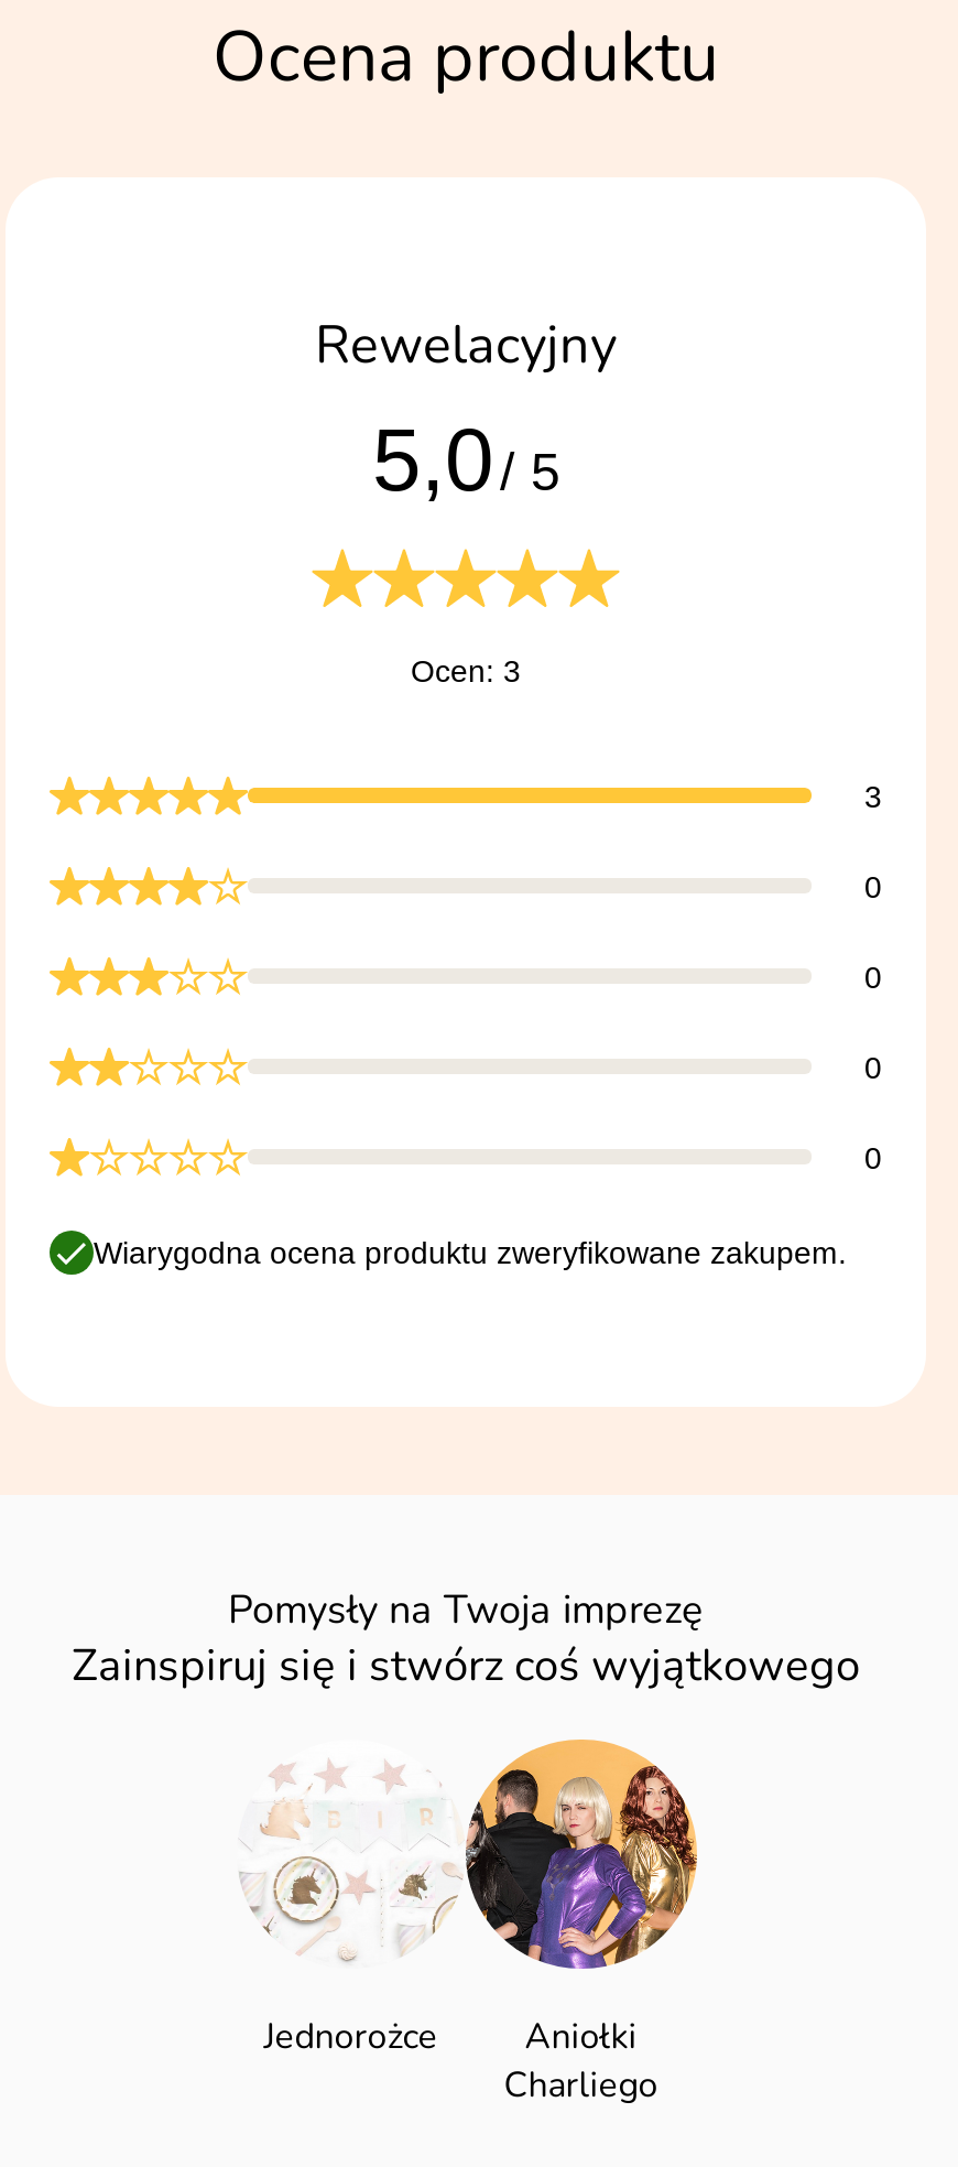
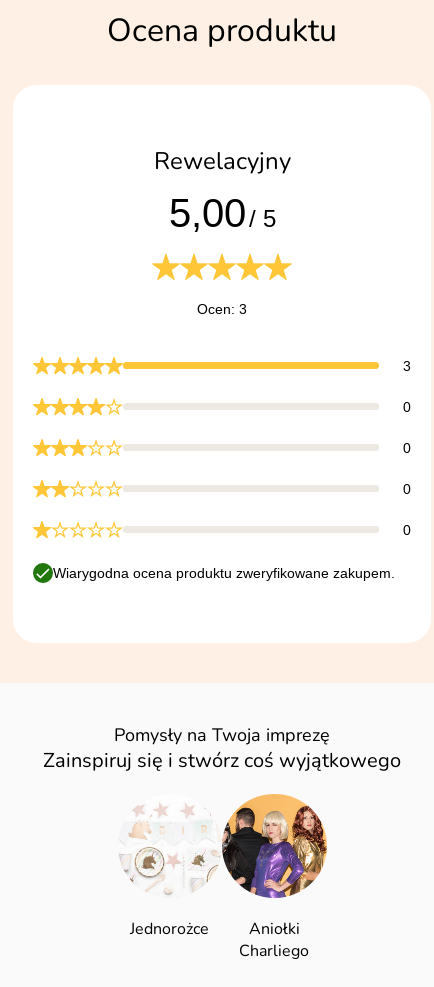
[372,411,559,508] 5,0 / 5 -> [168,191,275,235] 5,00 / 5

